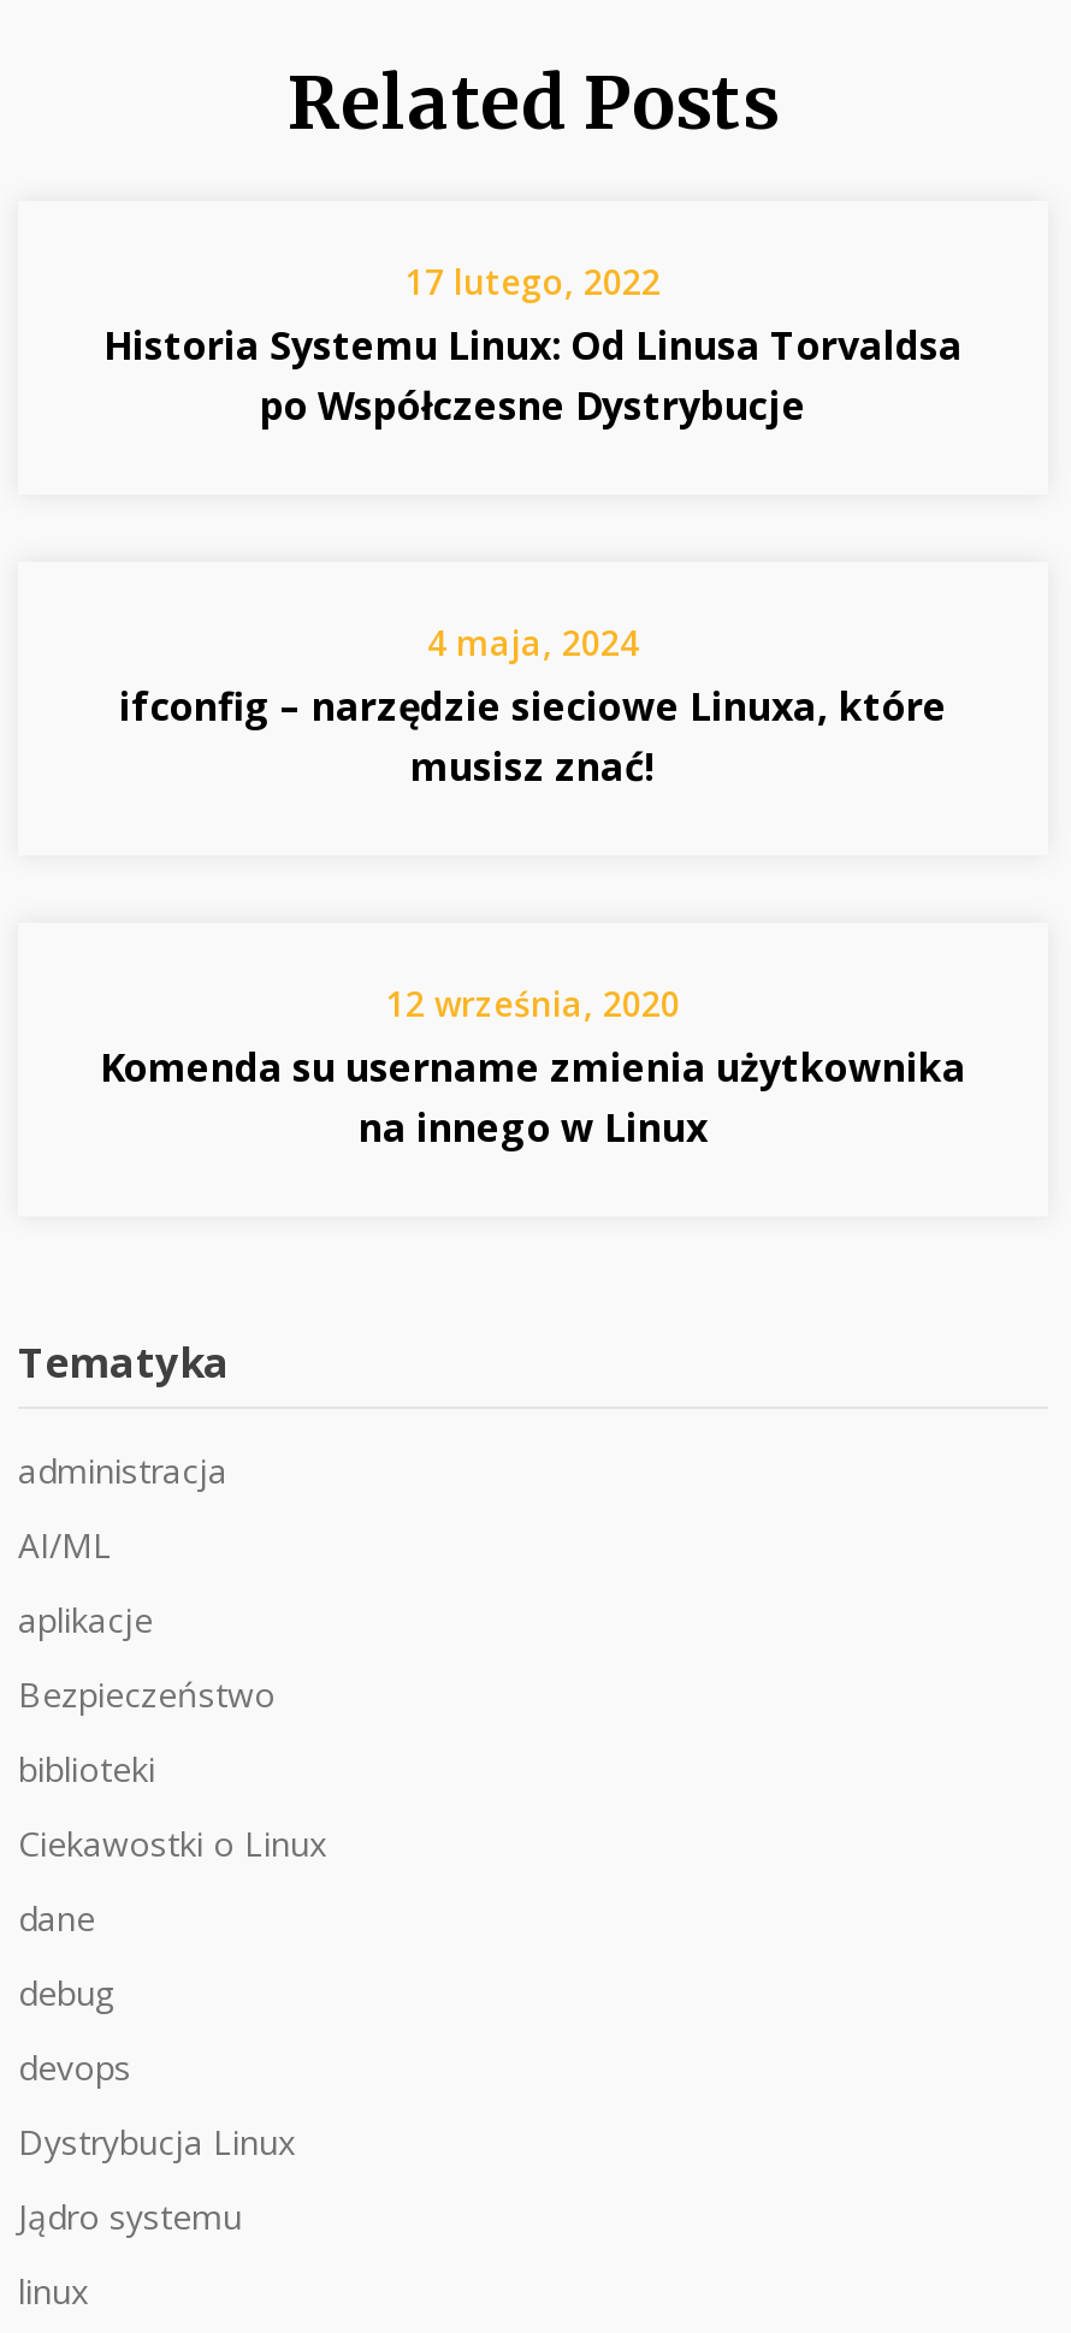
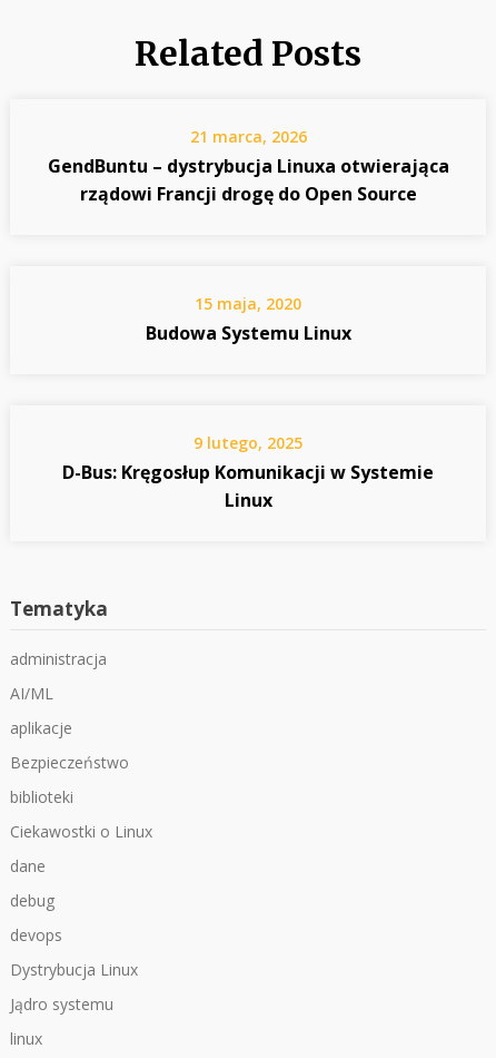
[103,257,963,431] 17 lutego, 2022 | Historia Systemu Linux: Od Linusa Torvaldsa | po Współczesne Dystrybucje -> [47,125,449,205] 21 marca, 2026 | GendBuntu – dystrybucja Linuxa otwierająca | rządowi Francji drogę do Open Source
[119,618,947,792] 4 maja, 2024 | ifconfig – narzędzie sieciowe Linuxa, które | musisz znać! -> [145,292,351,345] 15 maja, 2020 | Budowa Systemu Linux
[100,979,966,1153] 12 września, 2020 | Komenda su username zmienia użytkownika | na innego w Linux -> [62,432,434,512] 9 lutego, 2025 | D-Bus: Kręgosłup Komunikacji w Systemie | Linux

